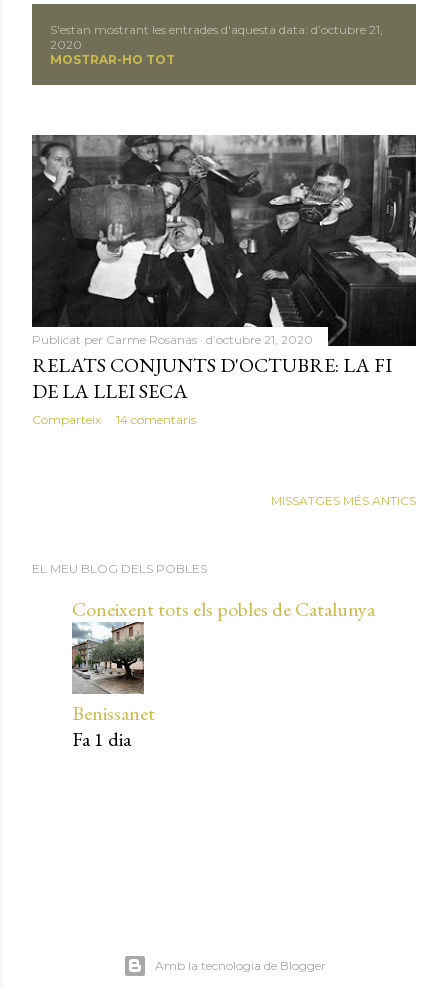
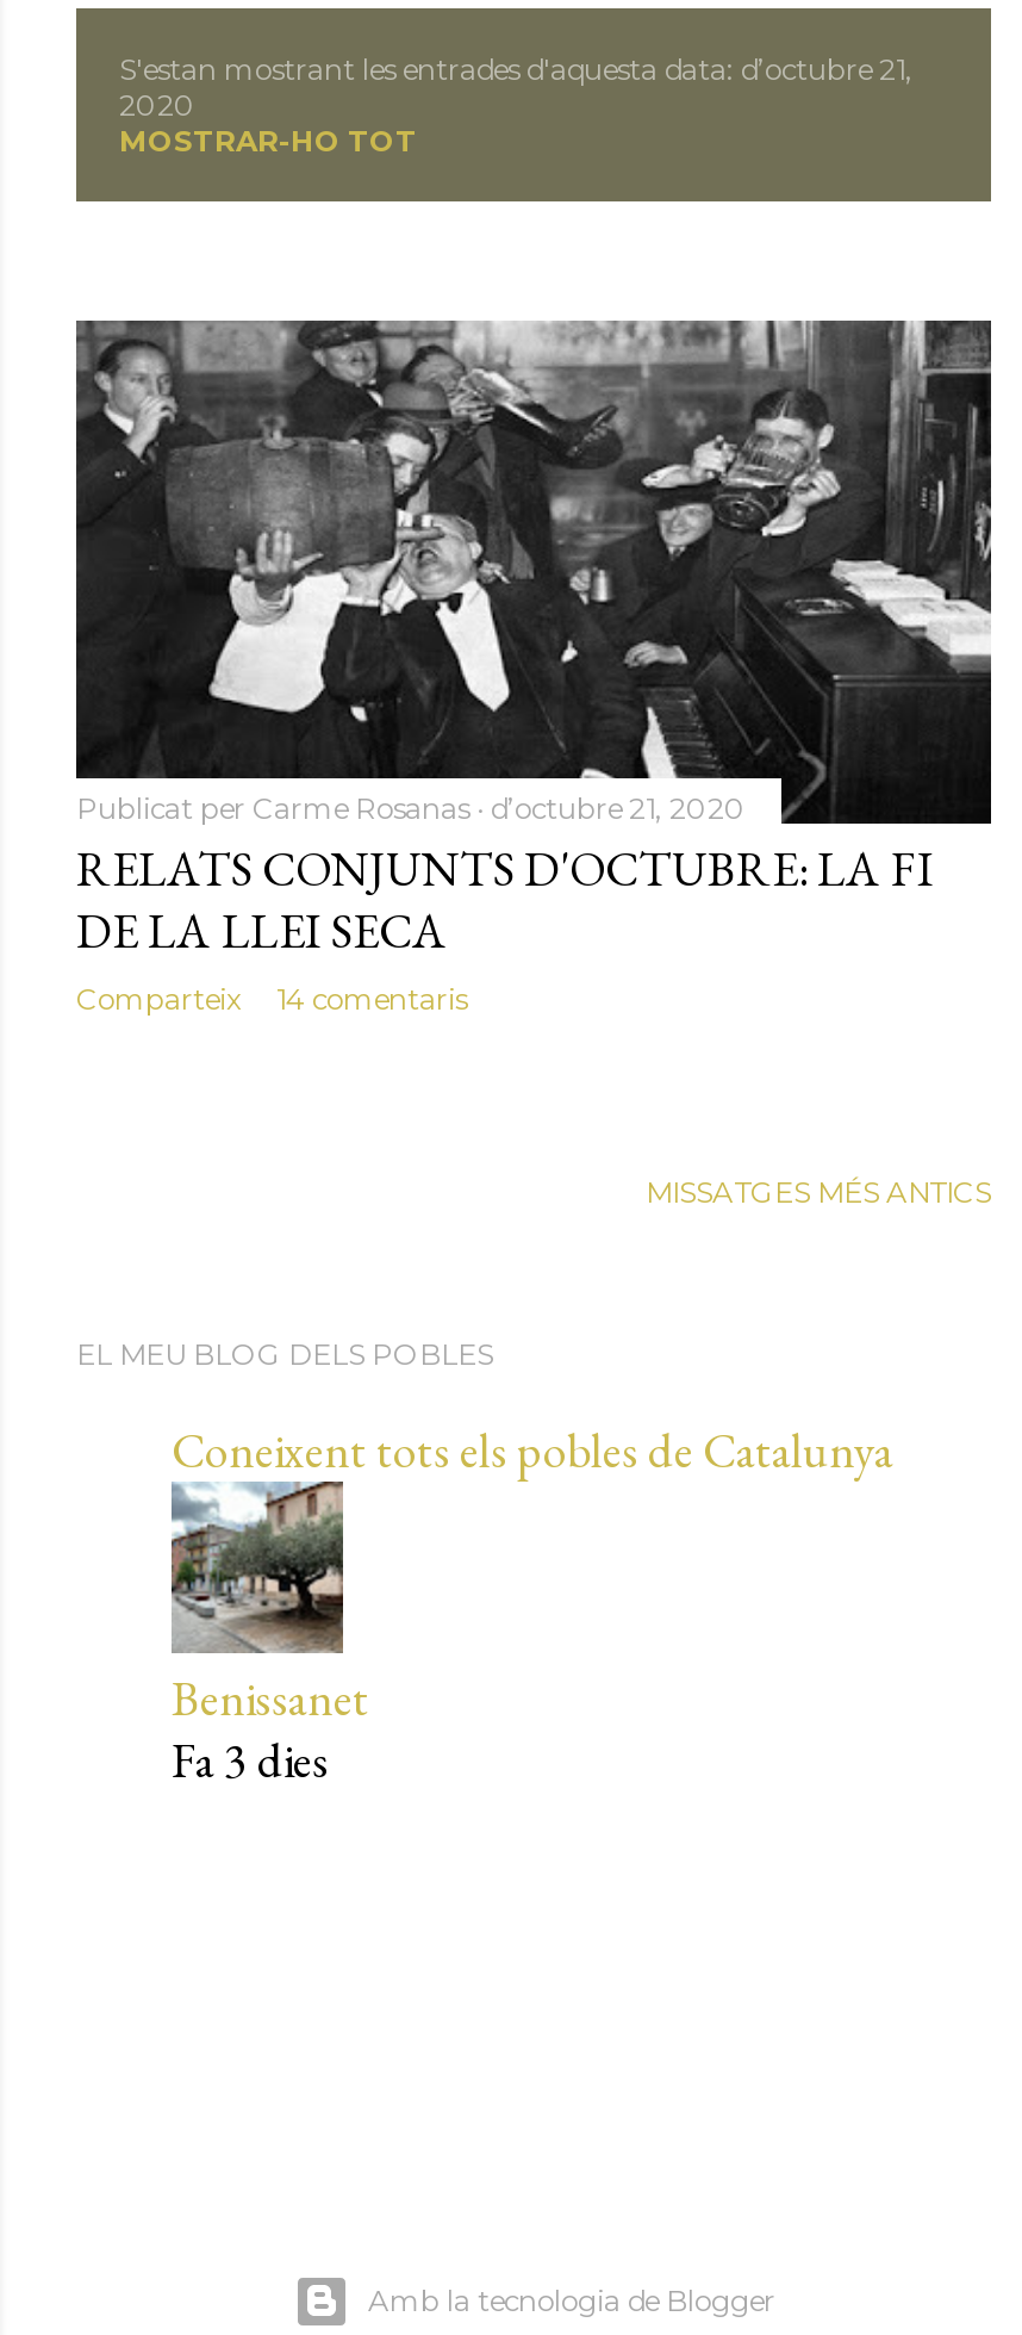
[72,726,131,752] Fa 1 dia -> [172,1730,329,1792] Fa 3 dies

